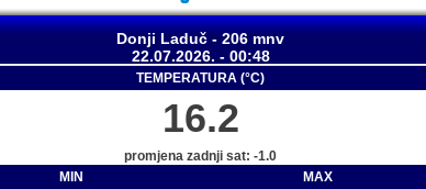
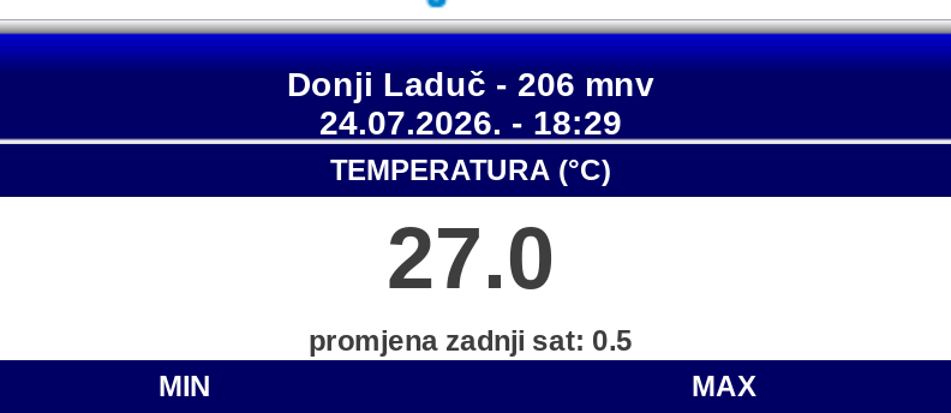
[131,47,270,65] 22.07.2026. - 00:48 -> [319,103,622,142] 24.07.2026. - 18:29
[162,96,239,141] 16.2 -> [387,209,555,307] 27.0
[124,148,277,164] promjena zadnji sat: -1.0 -> [309,324,633,358] promjena zadnji sat: 0.5

